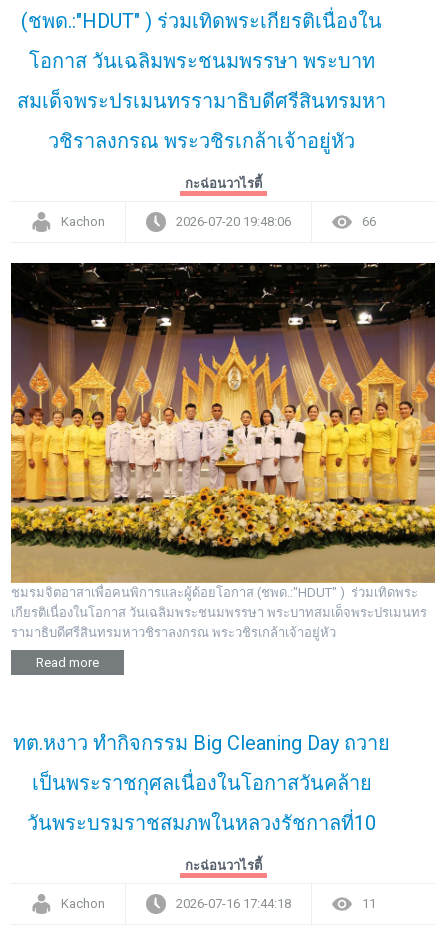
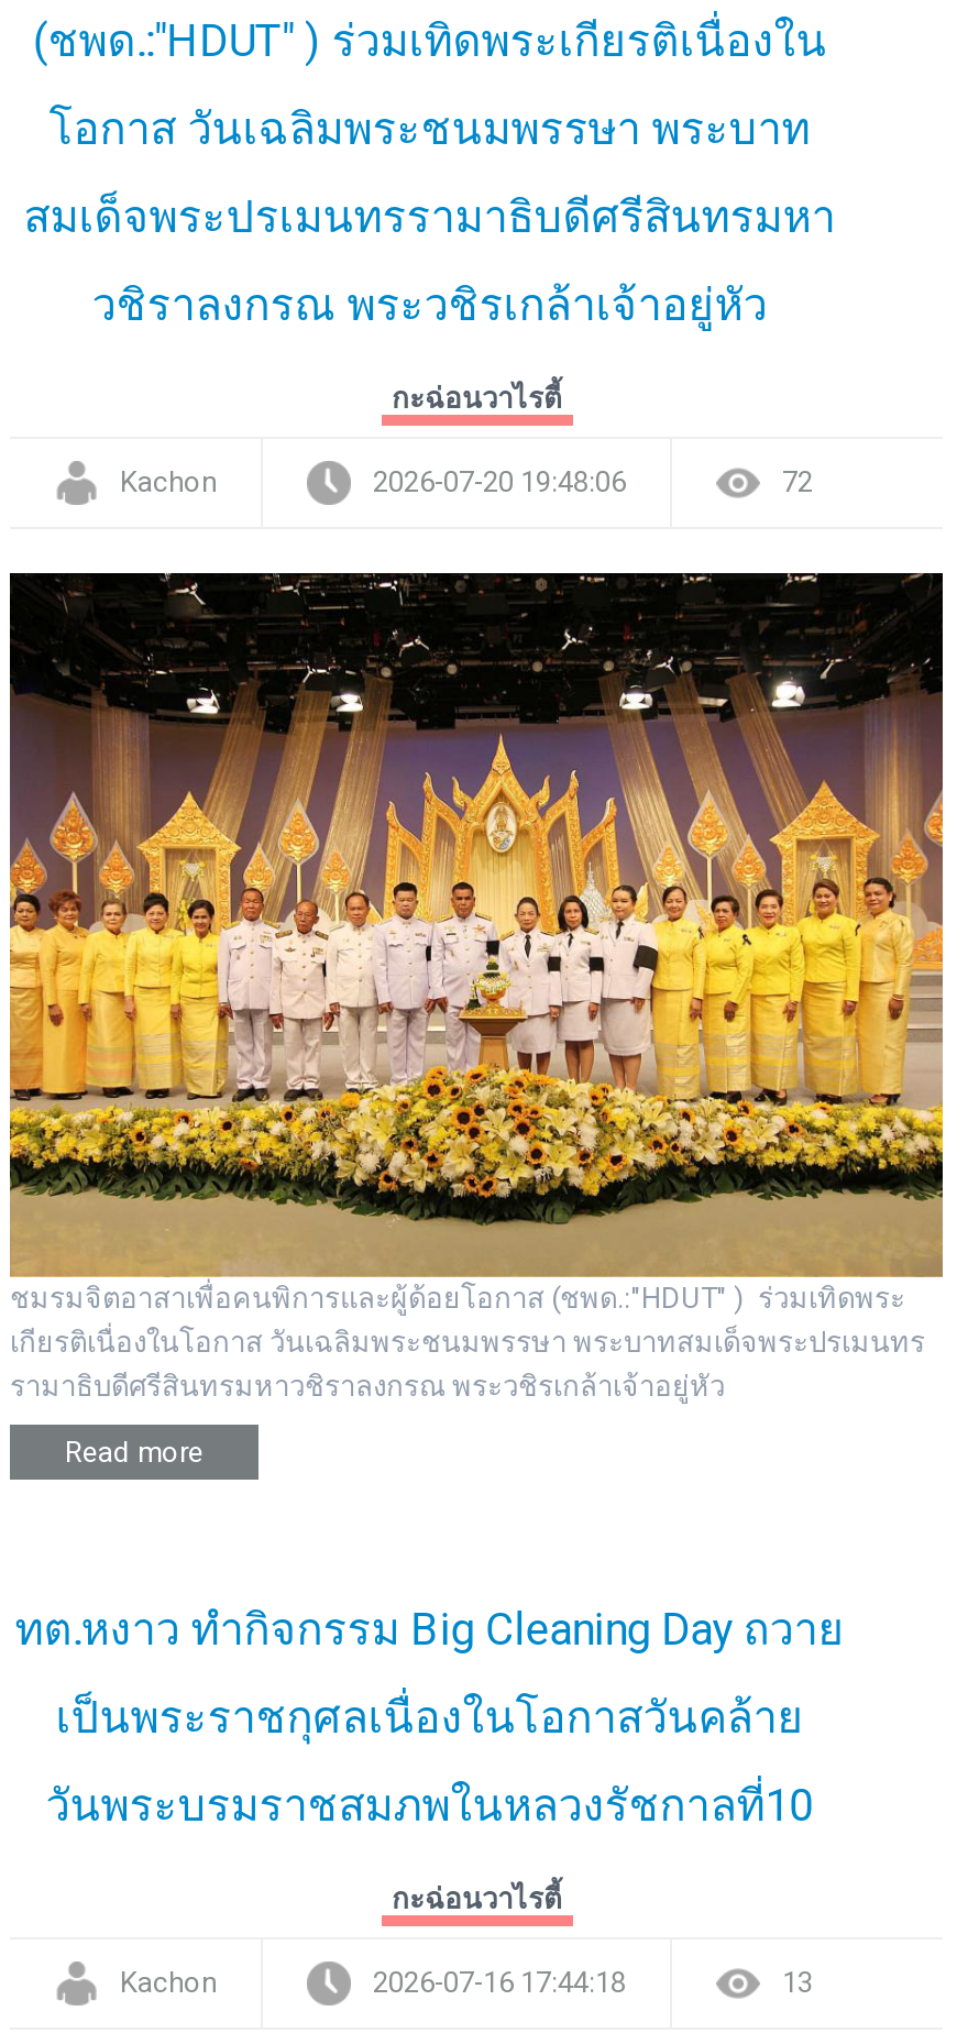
[362,214,376,229] 66 -> [782,464,813,497] 72
[362,896,376,911] 11 -> [782,1965,813,1998] 13

